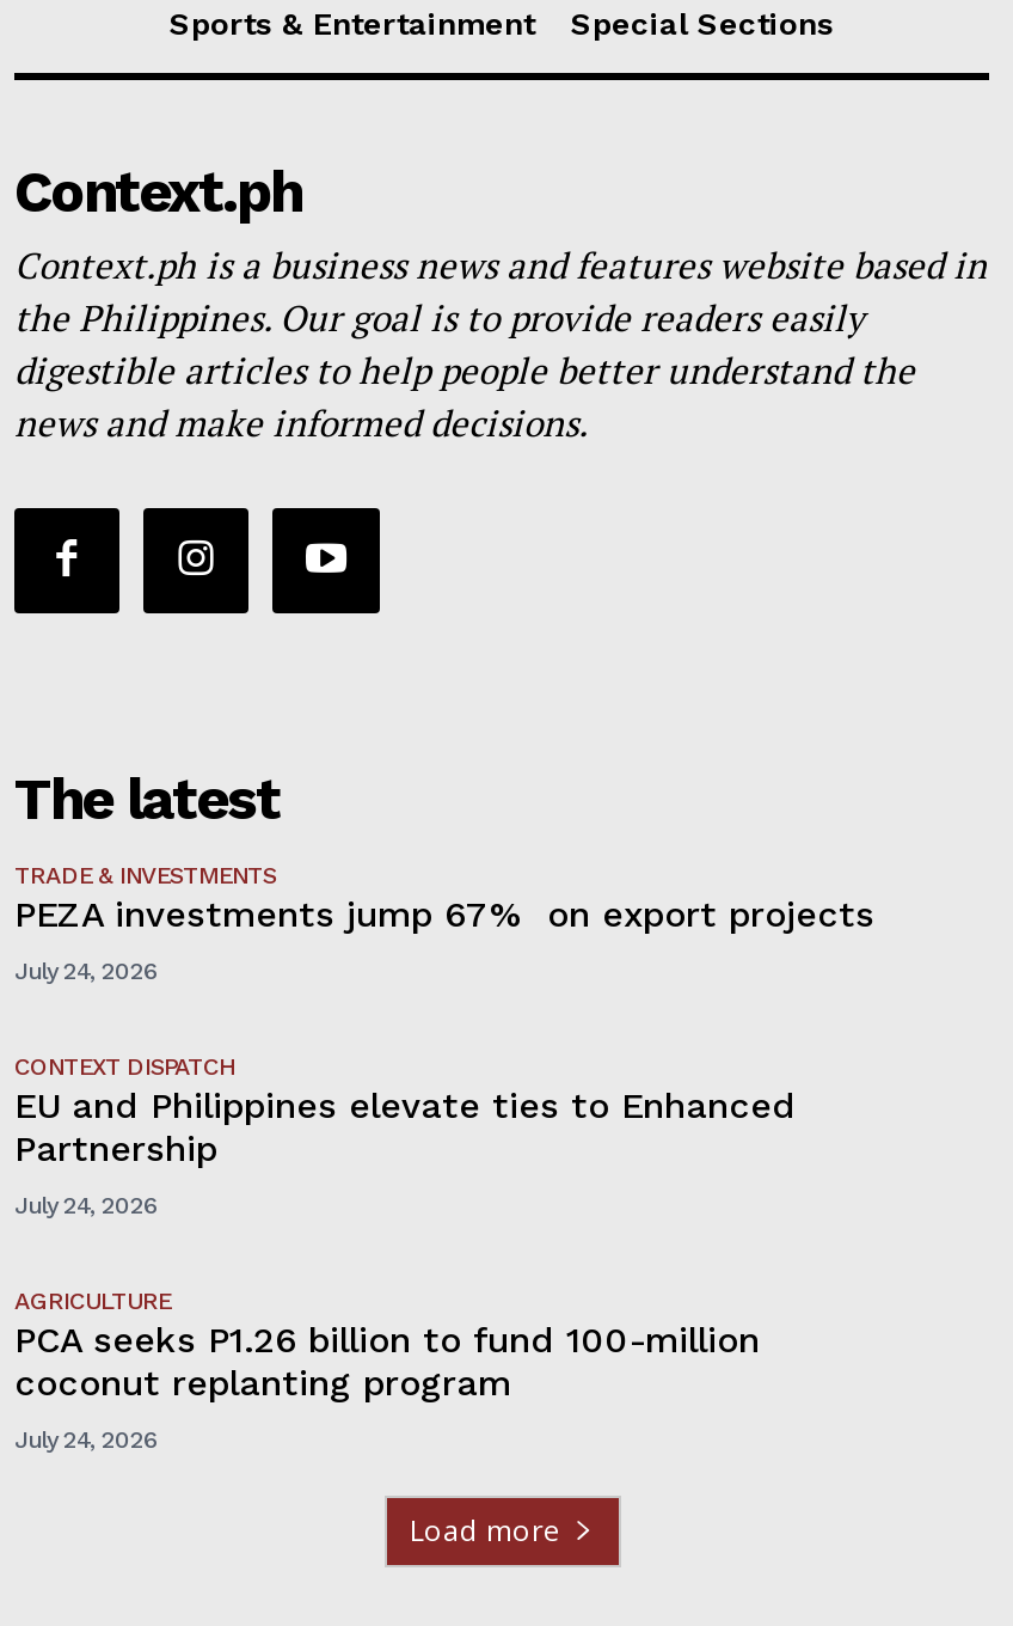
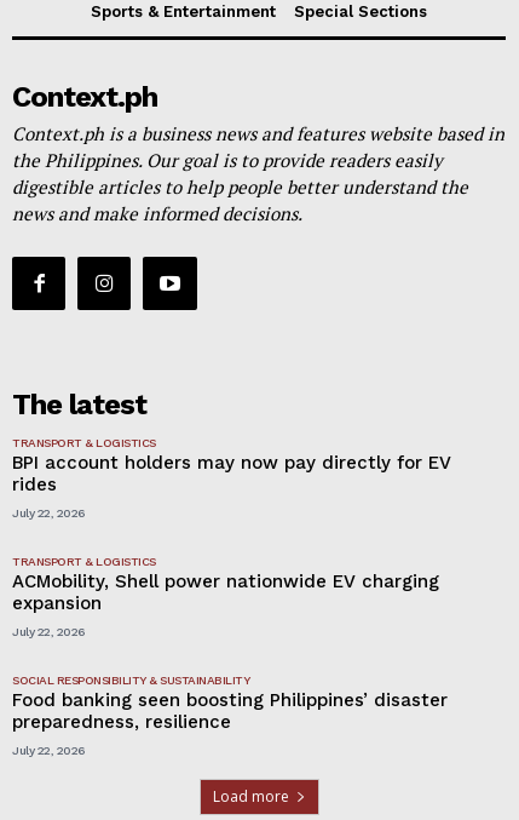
[14,862,874,936] TRADE & INVESTMENTS | PEZA investments jump 67% on export projects -> [12,437,451,496] TRANSPORT & LOGISTICS | BPI account holders may now pay directly for EV | rides
[14,957,156,984] July 24, 2026 -> [12,507,84,520] July 22, 2026
[14,1053,796,1170] CONTEXT DISPATCH | EU and Philippines elevate ties to Enhanced | Partnership -> [12,555,439,615] TRANSPORT & LOGISTICS | ACMobility, Shell power nationwide EV charging | expansion
[14,1192,156,1218] July 24, 2026 -> [12,625,84,639] July 22, 2026
[14,1287,760,1405] AGRICULTURE | PCA seeks P1.26 billion to fund 100-million | coconut replanting program -> [12,674,448,733] SOCIAL RESPONSIBILITY & SUSTAINABILITY | Food banking seen boosting Philippines’ disaster | preparedness, resilience
[14,1426,156,1452] July 24, 2026 -> [12,744,84,758] July 22, 2026

